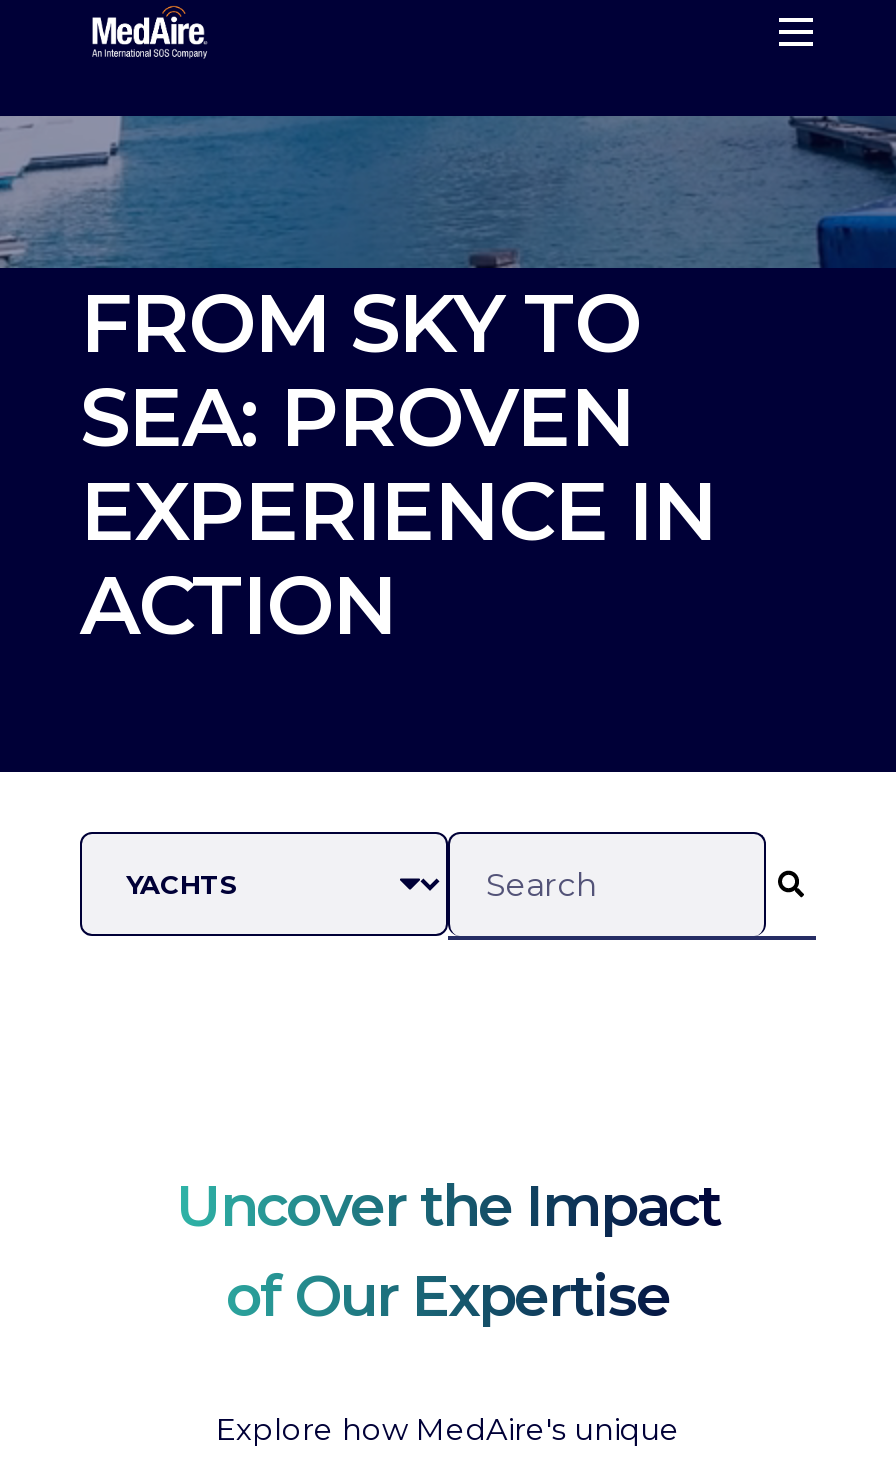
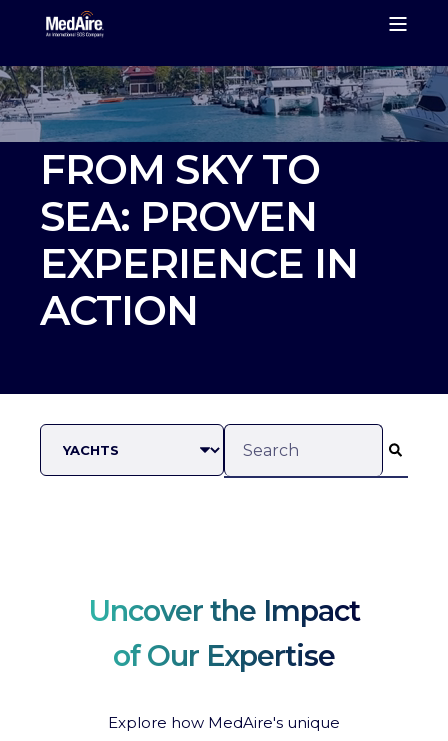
[6,114,890,268] [image] -> [3,66,445,142] [image]

